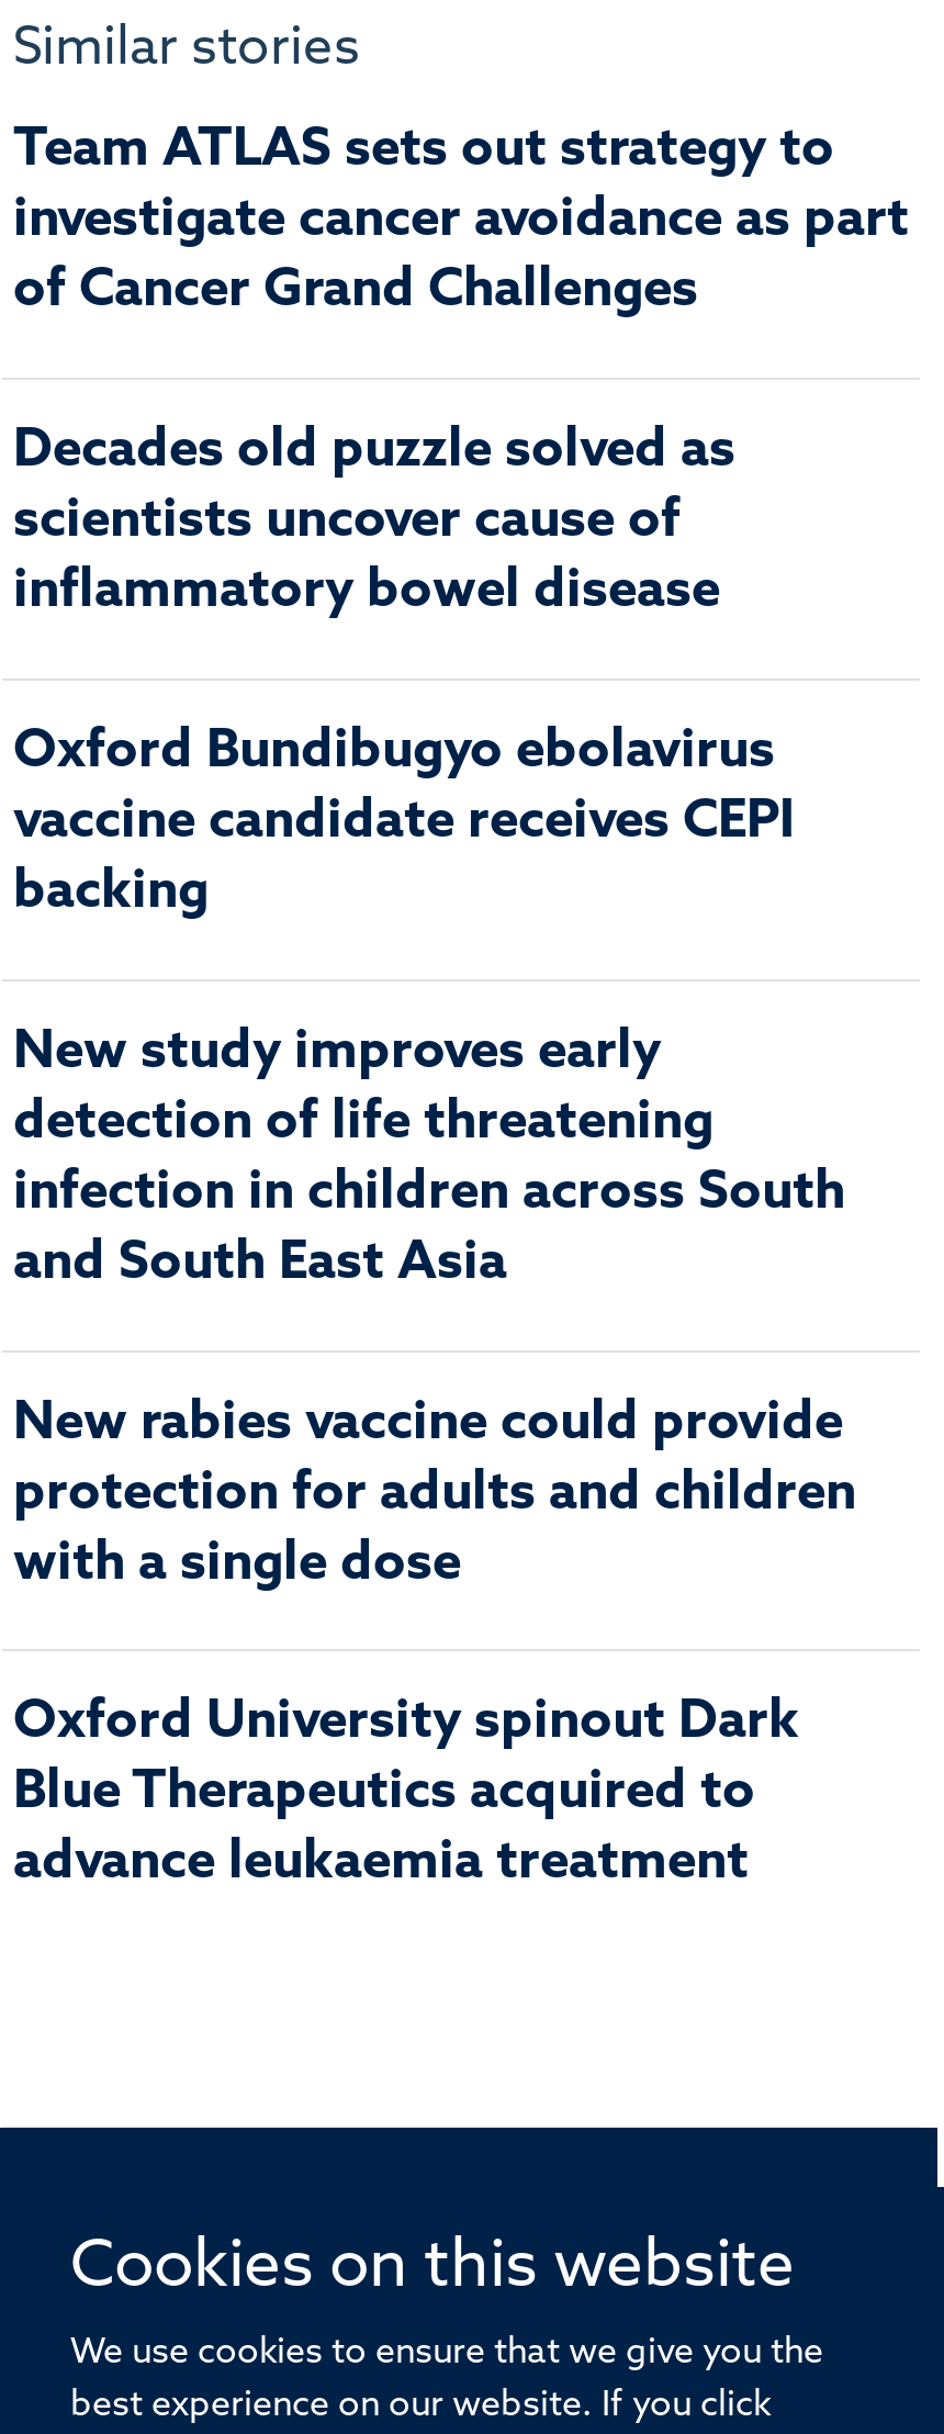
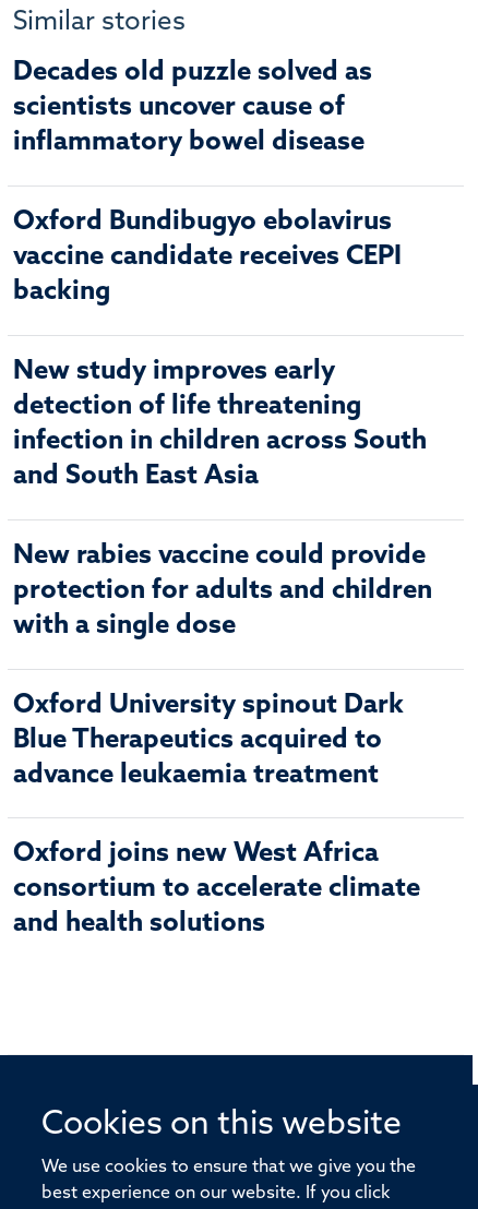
[13,125,909,318] Team ATLAS sets out strategy to | investigate cancer avoidance as part | of Cancer Grand Challenges -> none
moved [13,425,856,1891] -> [13,60,432,788]: Decades old puzzle solved as | scientists uncover cause of | inflammatory bowel disease | ... | Blue Therapeutics acquired to | advance leukaemia treatment
none -> [13,842,420,938] Oxford joins new West Africa | consortium to accelerate climate | and health solutions

